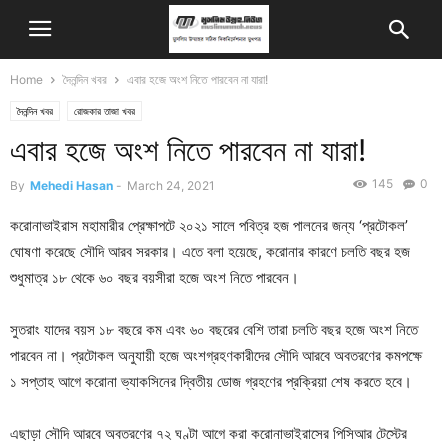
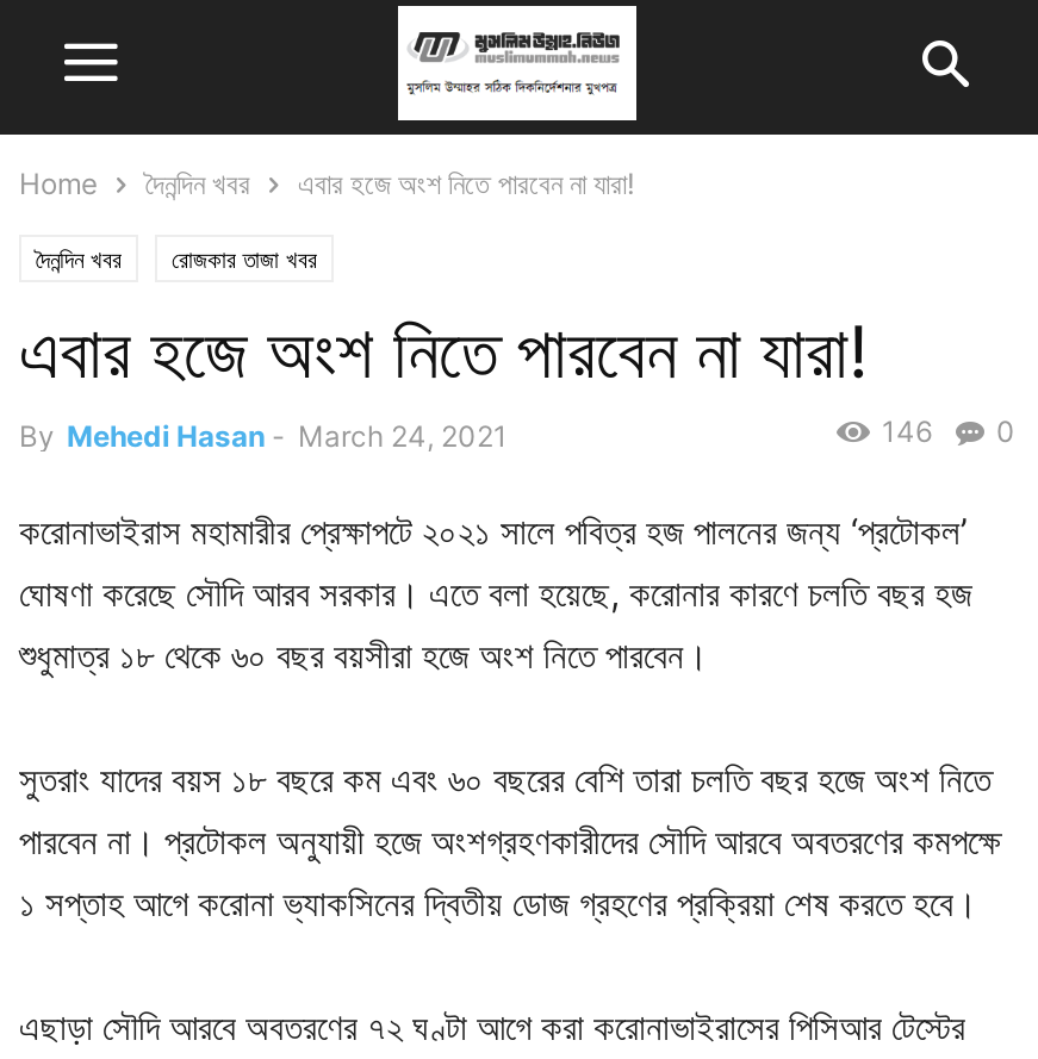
[372,176,428,191] 145 0 -> [882,413,1015,449] 146 0

